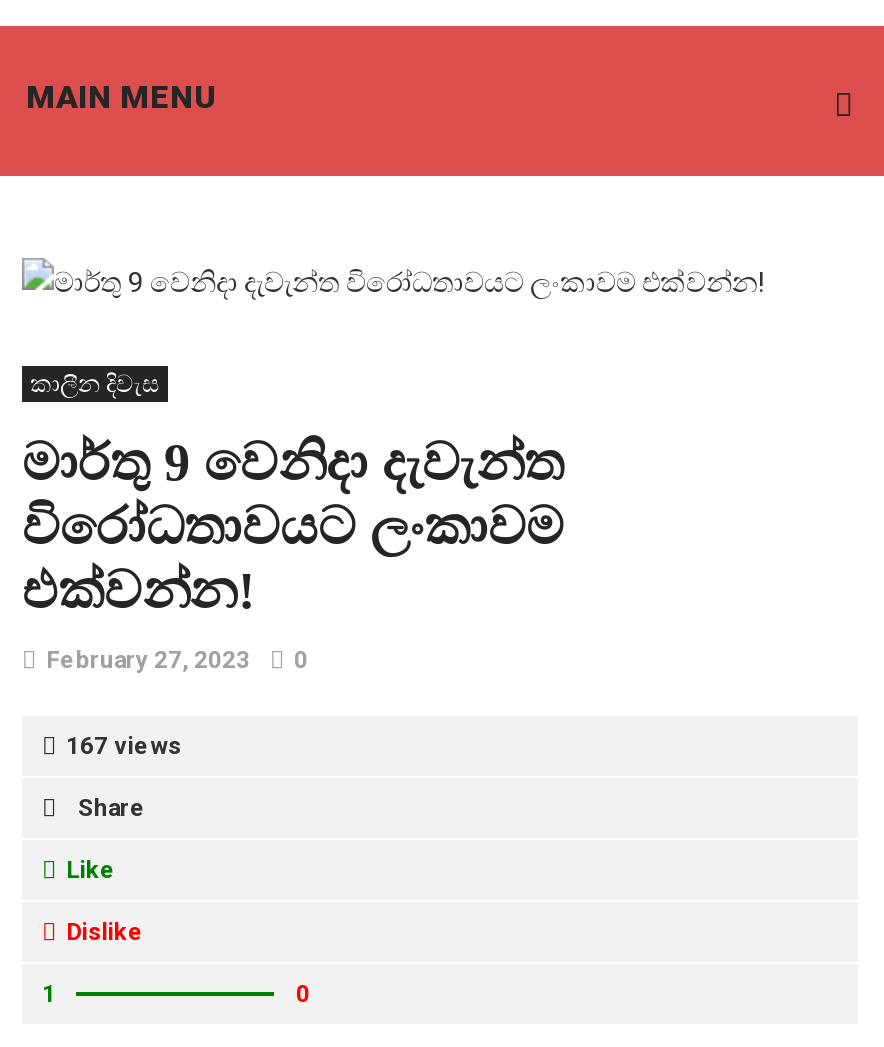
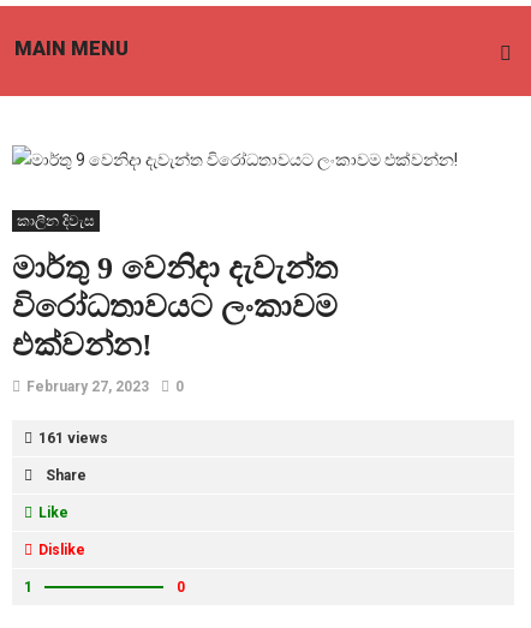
[66,732,182,760] 167 views -> [38,430,108,447] 161 views

